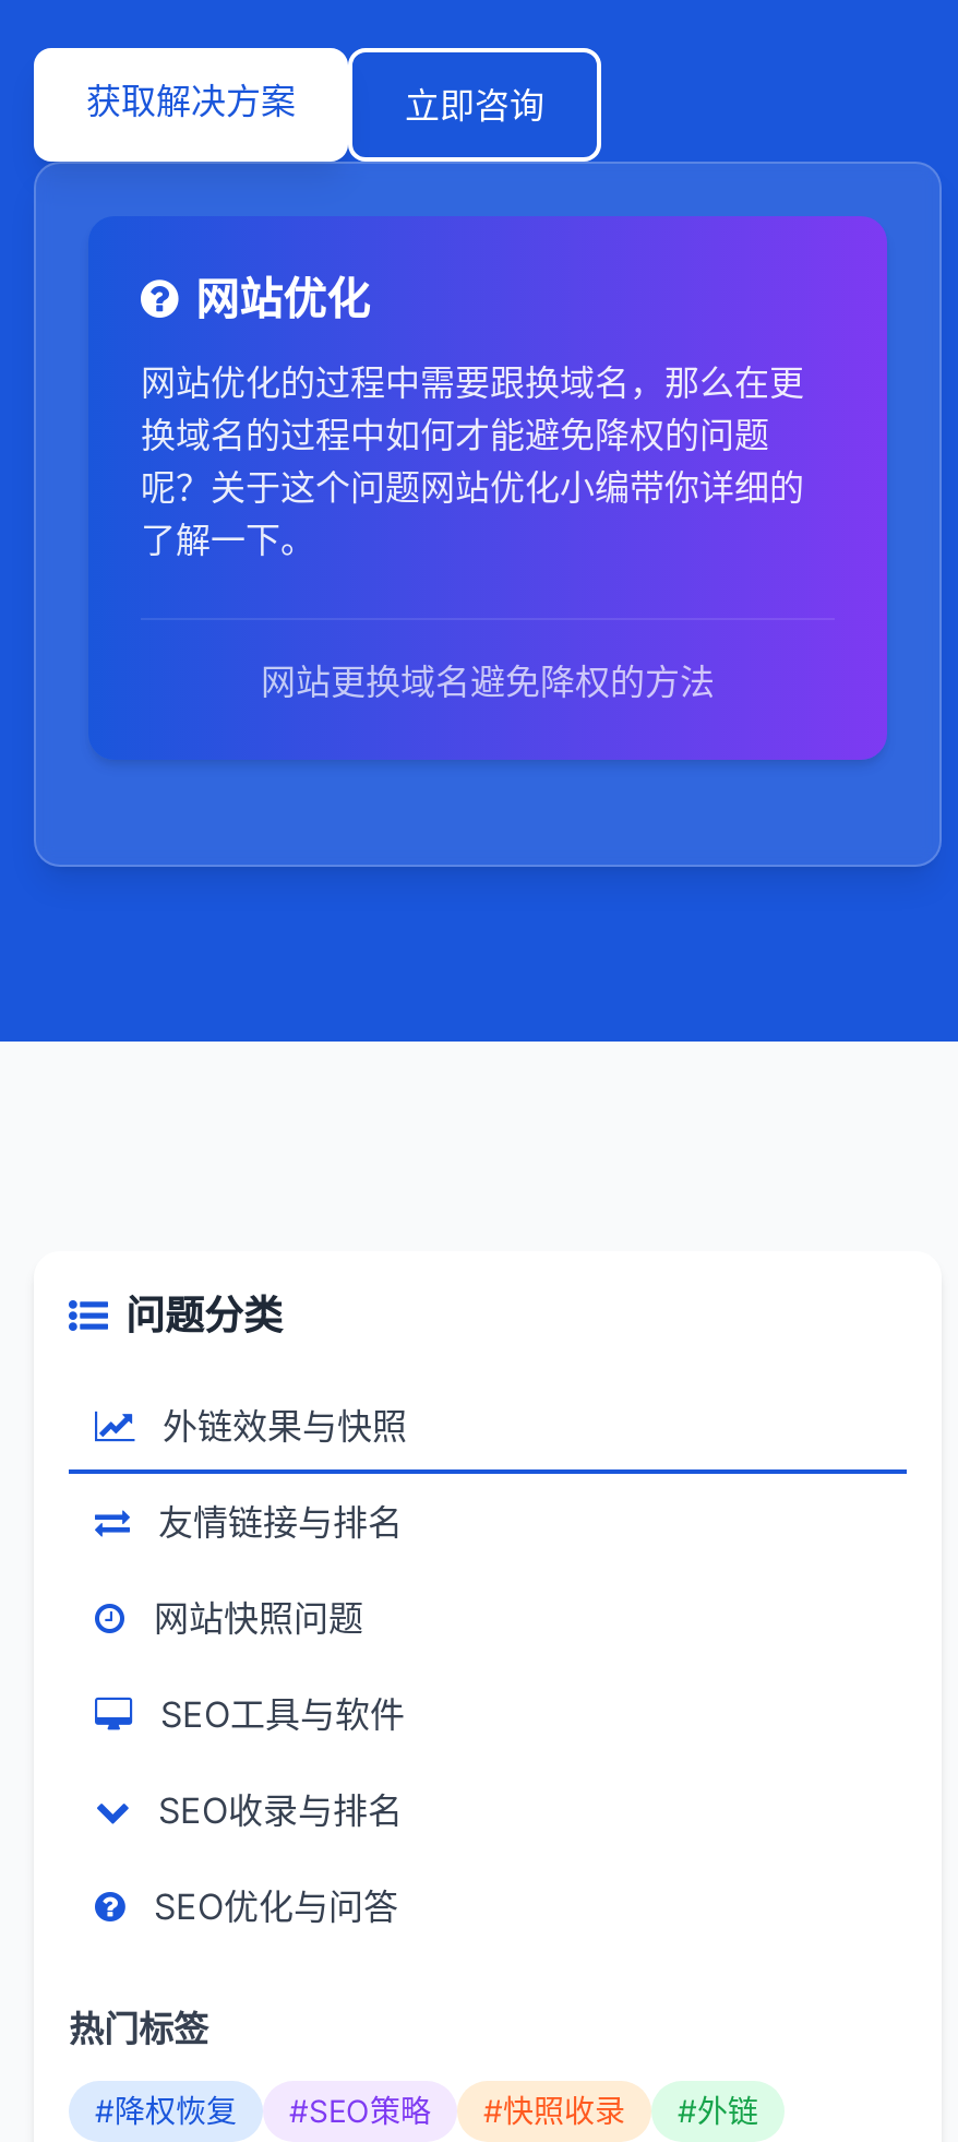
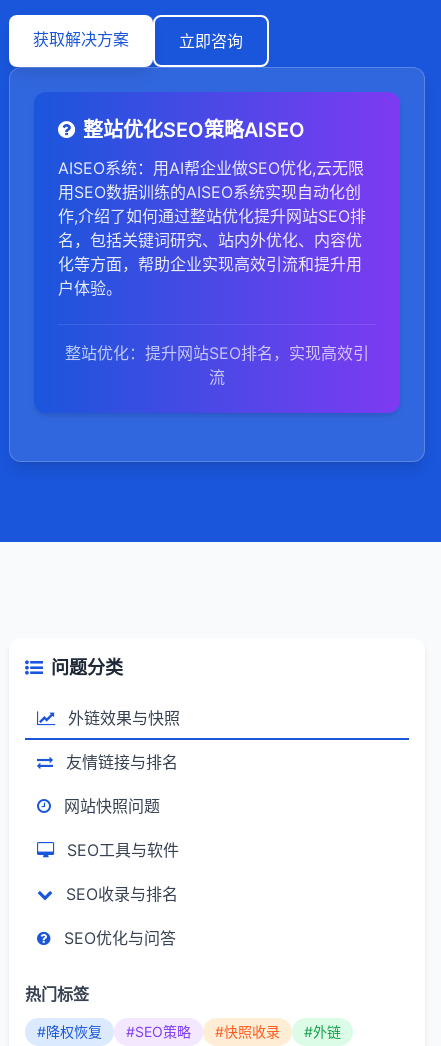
[195,273,370,325] 网站优化 -> [83,118,305,142] 整站优化SEO策略AISEO
[141,360,804,561] 网站优化的过程中需要跟换域名，那么在更 | 换域名的过程中如何才能避免降权的问题 | 呢？关于这个问题网站优化小编带你详细的 | 了解一下。 -> [58,158,366,298] AISEO系统：用AI帮企业做SEO优化,云无限 | 用SEO数据训练的AISEO系统实现自动化创 | 作,介绍了如何通过整站优化提升网站SEO排 | 名，包括关键词研究、站内外优化、内容优 | 化等方面，帮助企业实现高效引流和提升用 | 户体验。
[261,659,715,703] 网站更换域名避免降权的方法 -> [65,343,369,387] 整站优化：提升网站SEO排名，实现高效引 | 流

